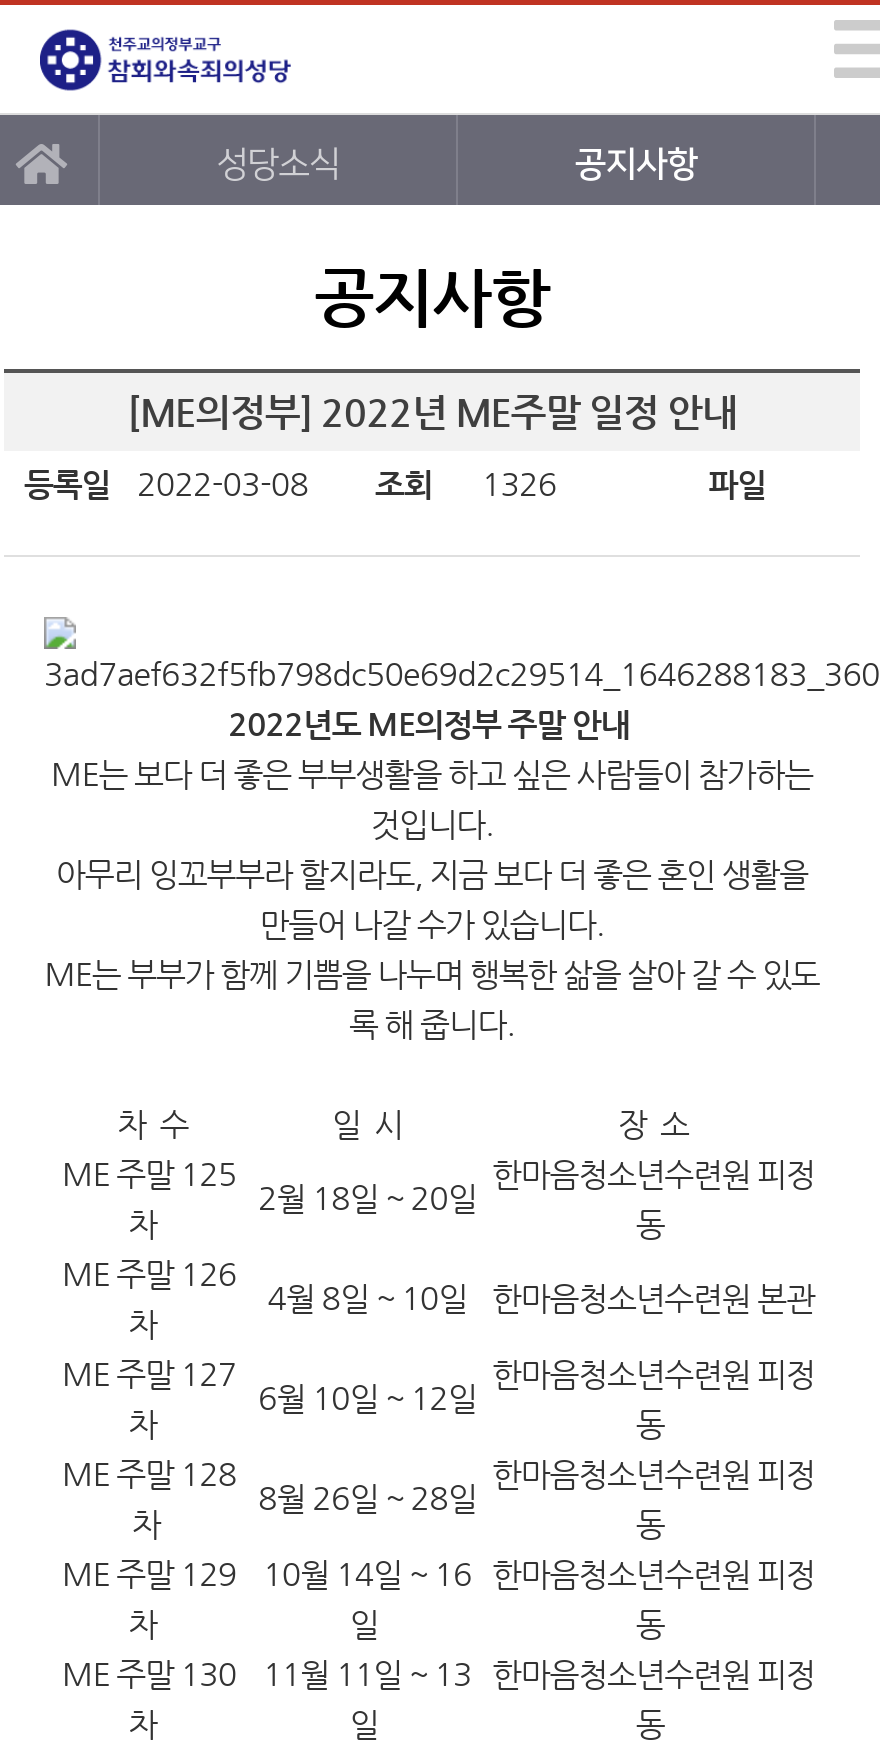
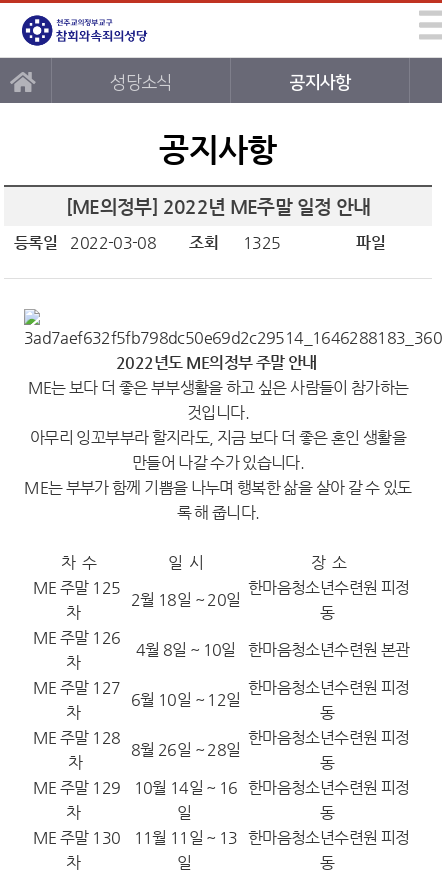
[24,465,557,503] 등록일 2022-03-08 조회 1326 -> [14,233,280,252] 등록일 2022-03-08 조회 1325

